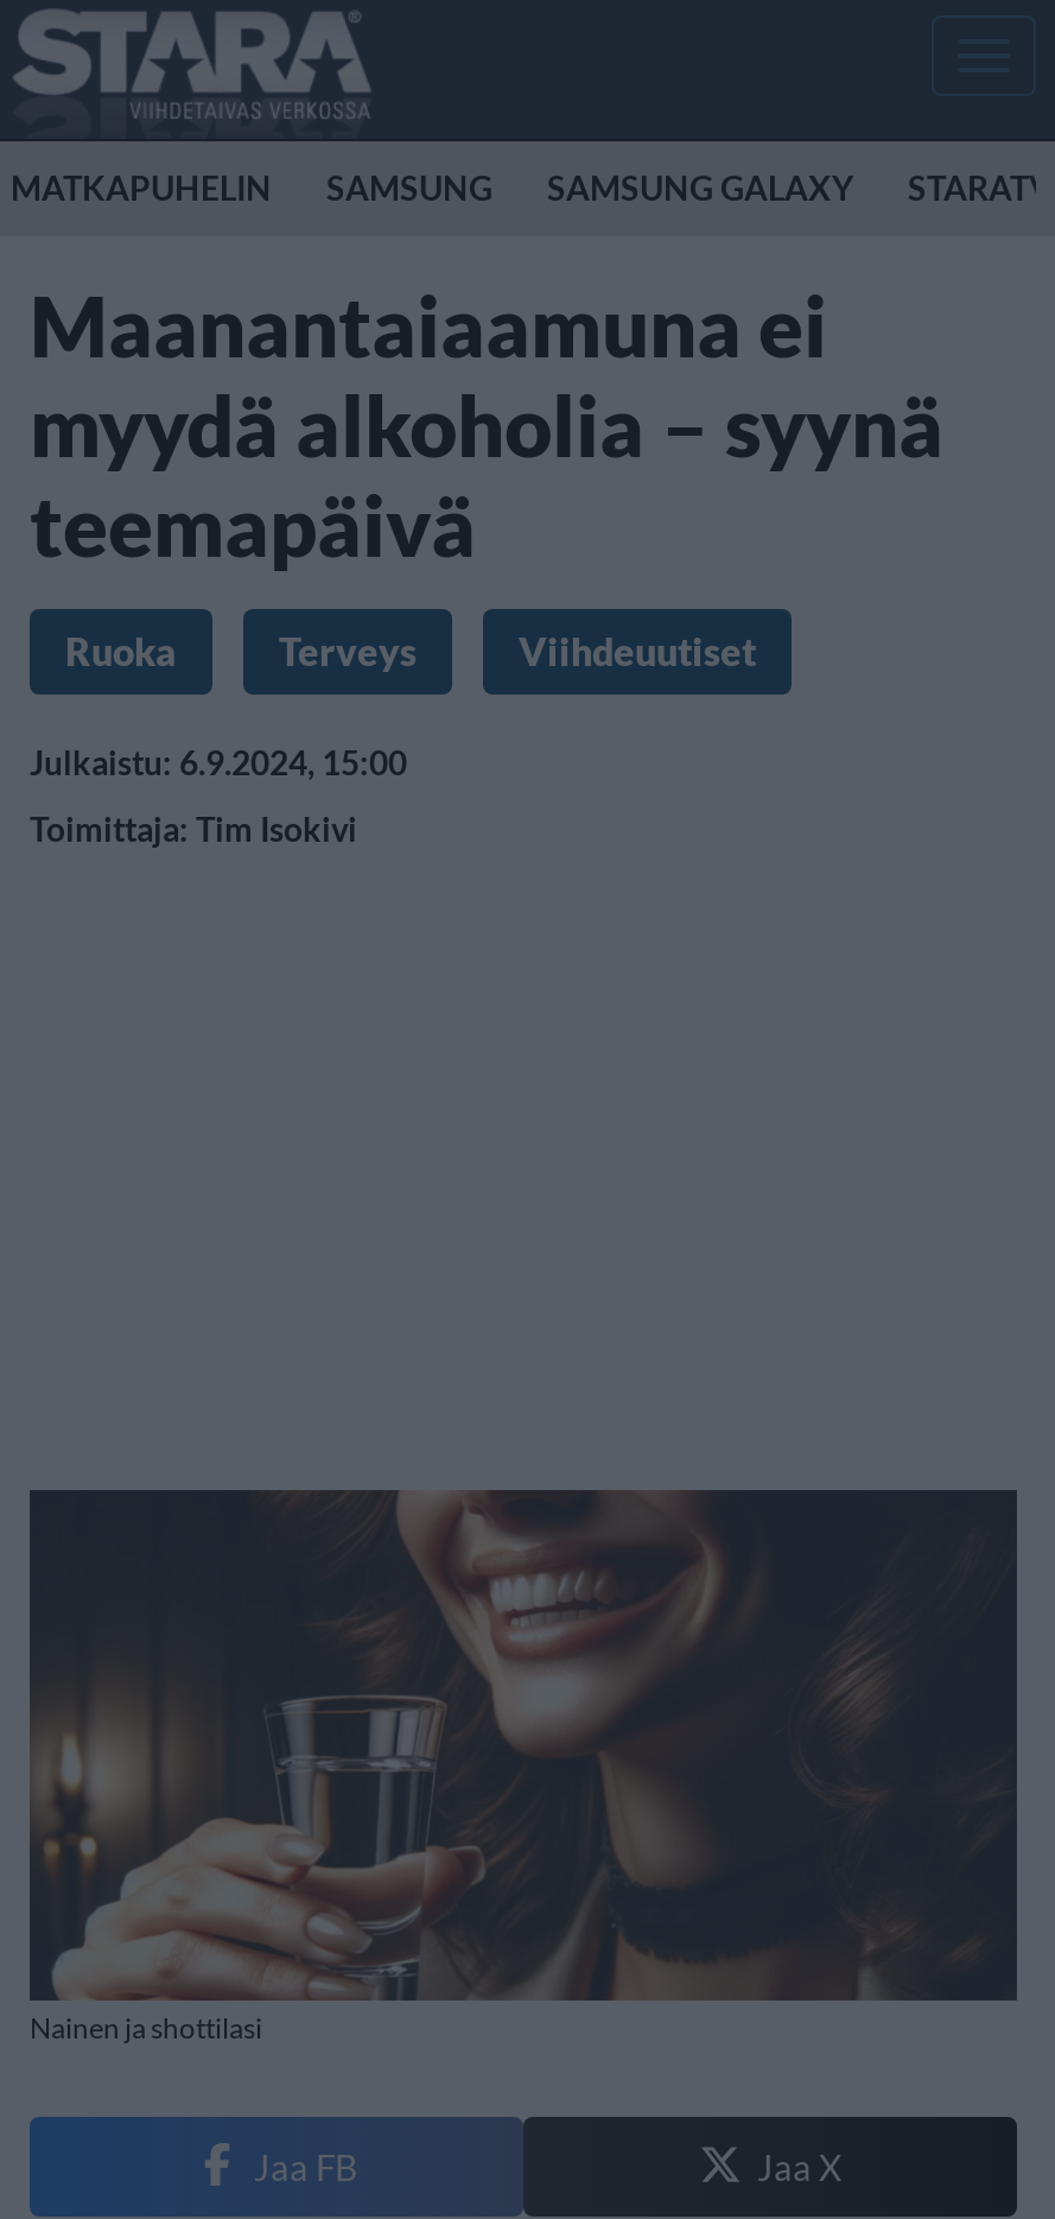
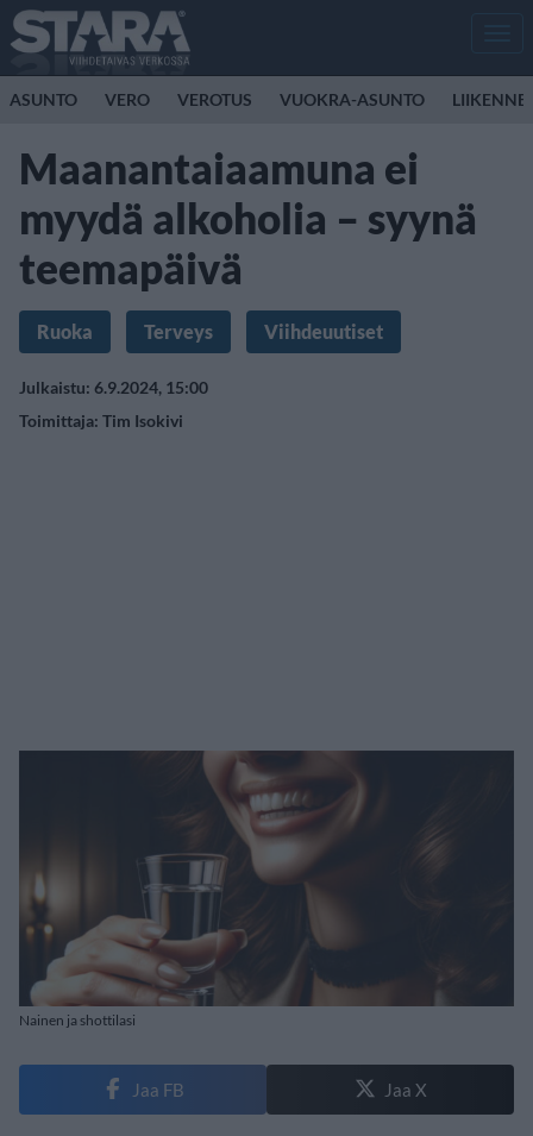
[11,167,1053,208] MATKAPUHELIN | SAMSUNG | SAMSUNG GALAXY | STARATV -> [10,89,527,109] ASUNTO | VERO | VEROTUS | VUOKRA-ASUNTO | LIIKENNE

